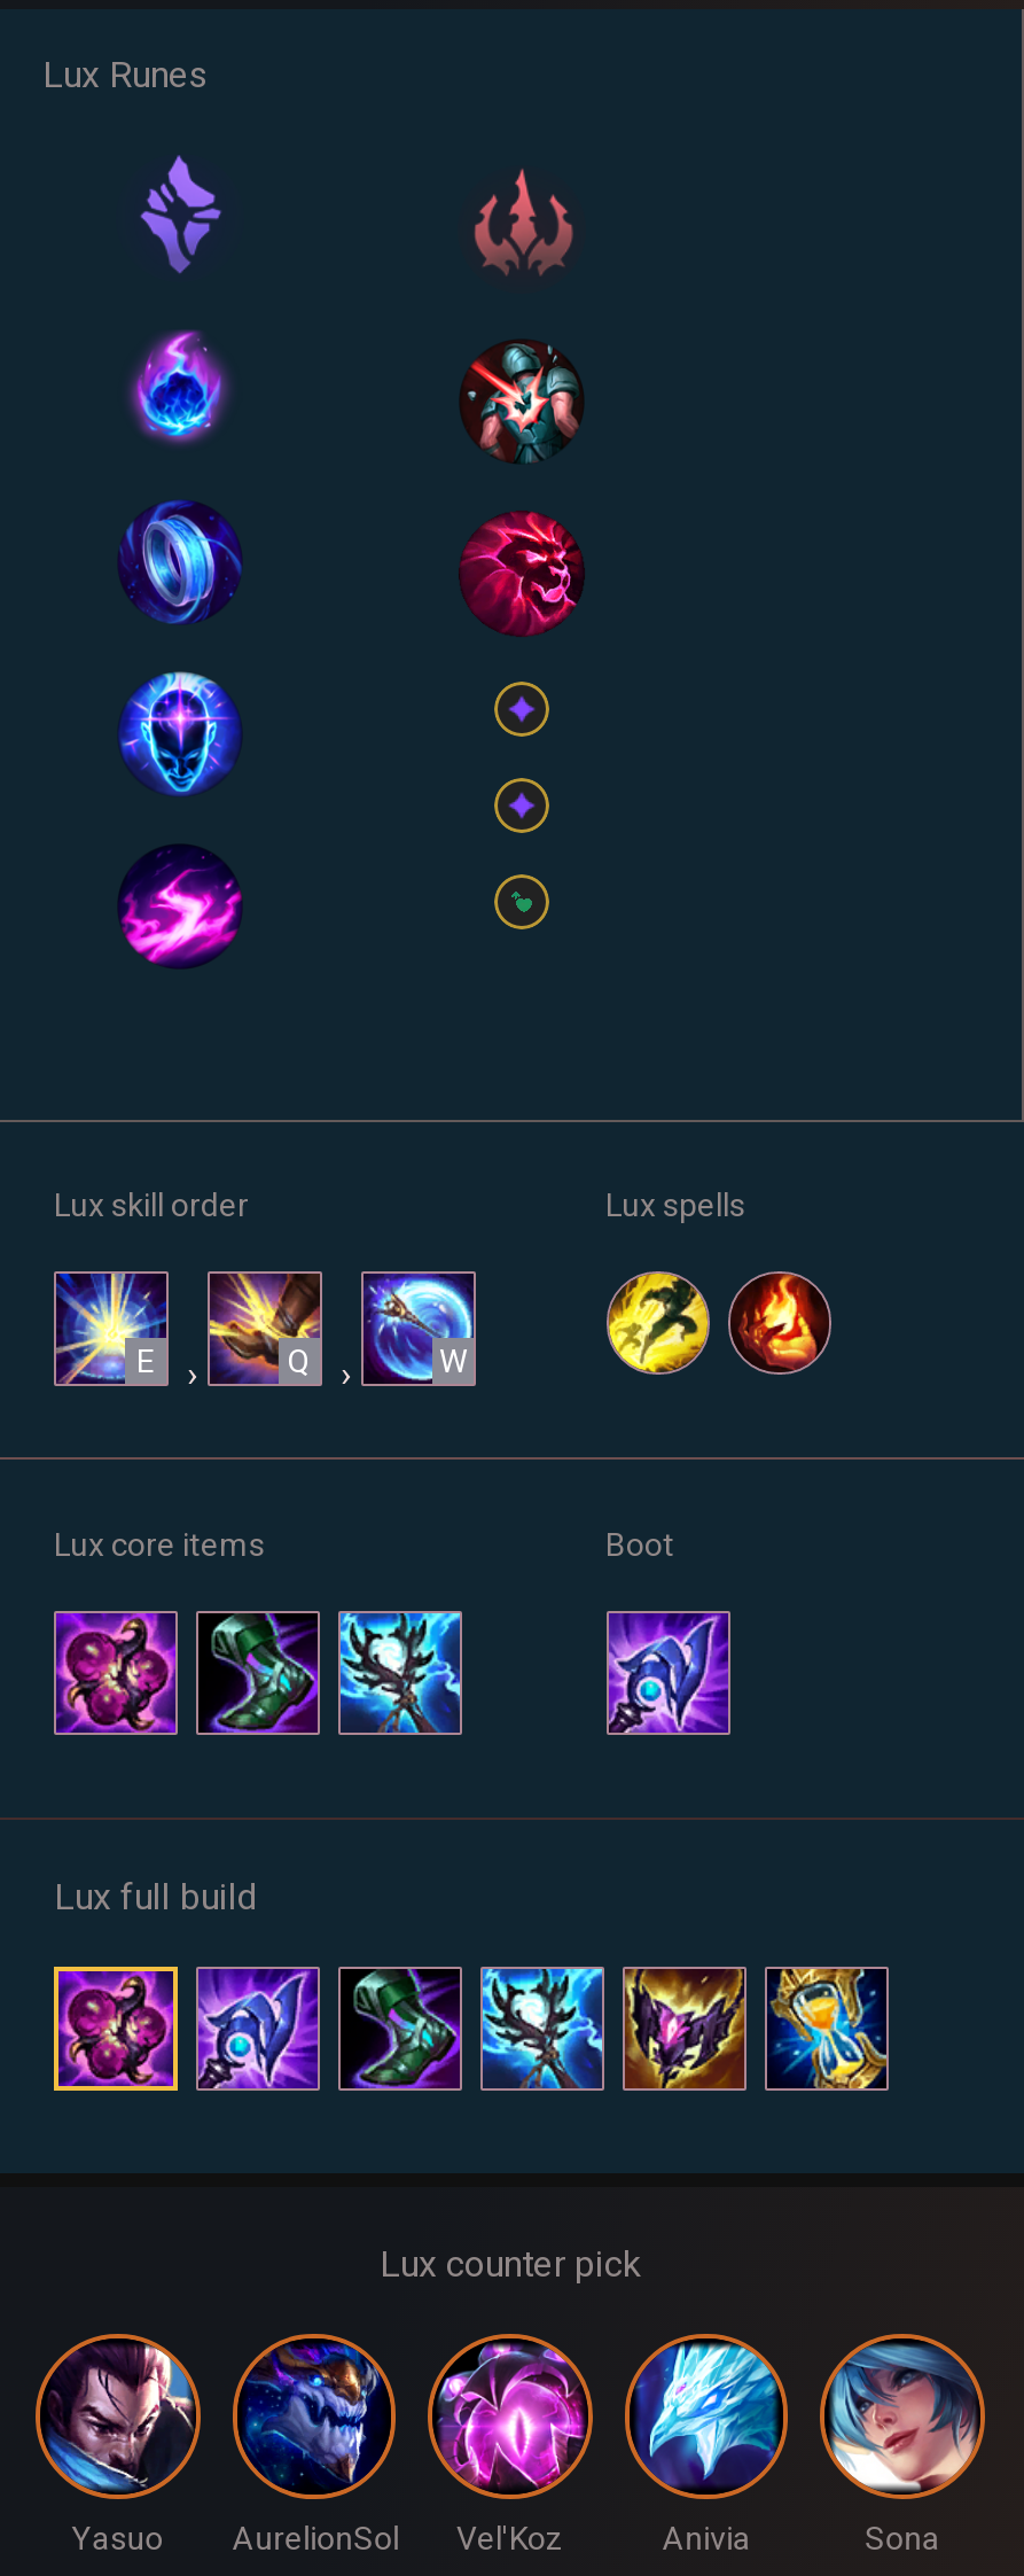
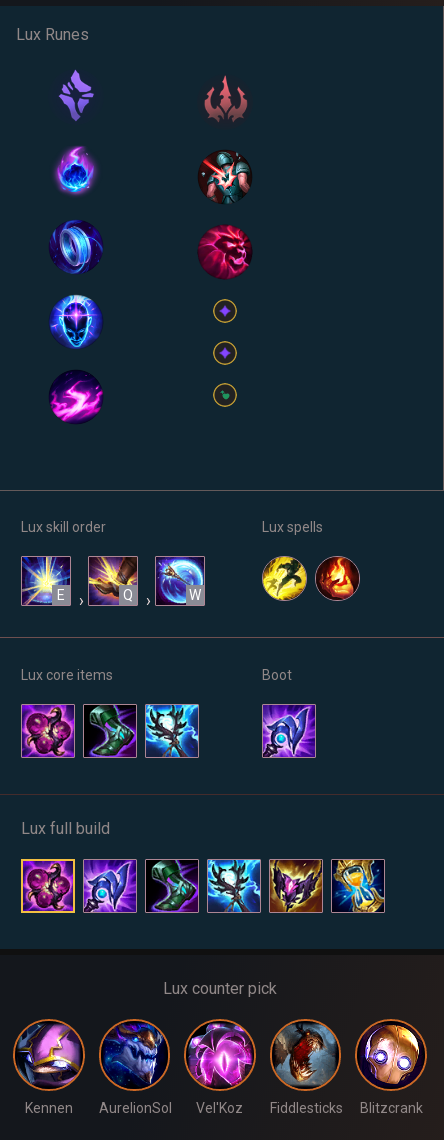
[45,2345,194,2556] [image] | Yasuo -> [17,1024,82,1116] [image] | Kennen
[634,2343,941,2556] [image] | Anivia | Sona -> [270,1023,423,1116] [image] | Fiddlesticks | Blitzcrank
[829,2343,976,2492] [image] -> [359,1023,424,1088] [image]

